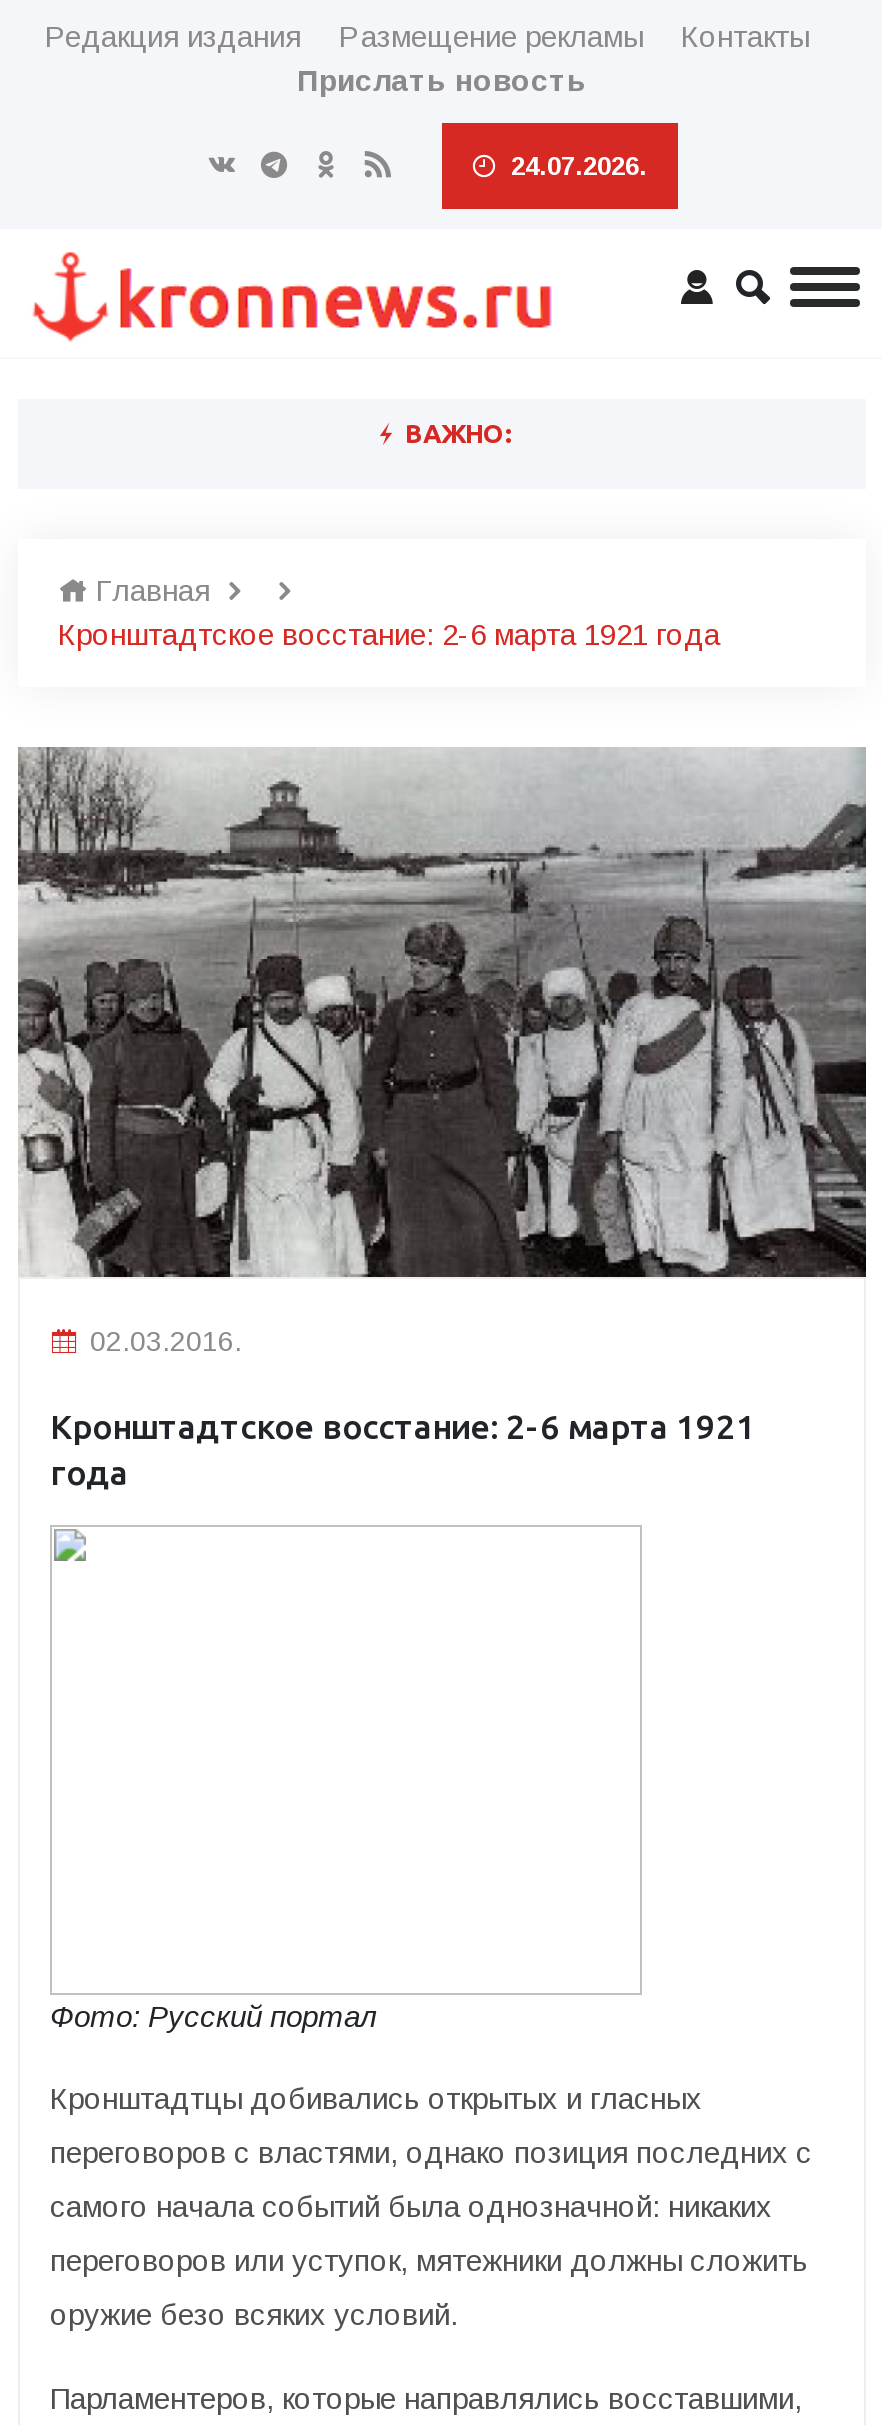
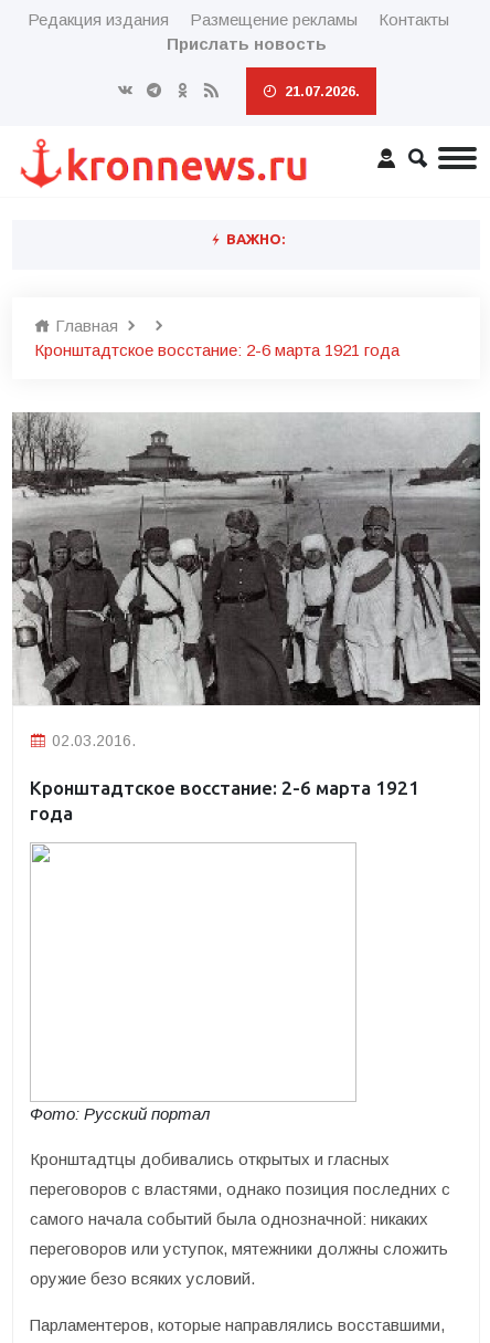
[503,151,647,181] 24.07.2026. -> [280,83,359,99] 21.07.2026.

